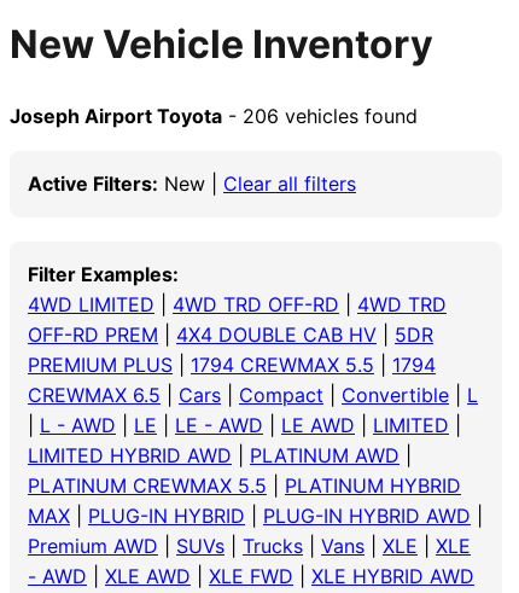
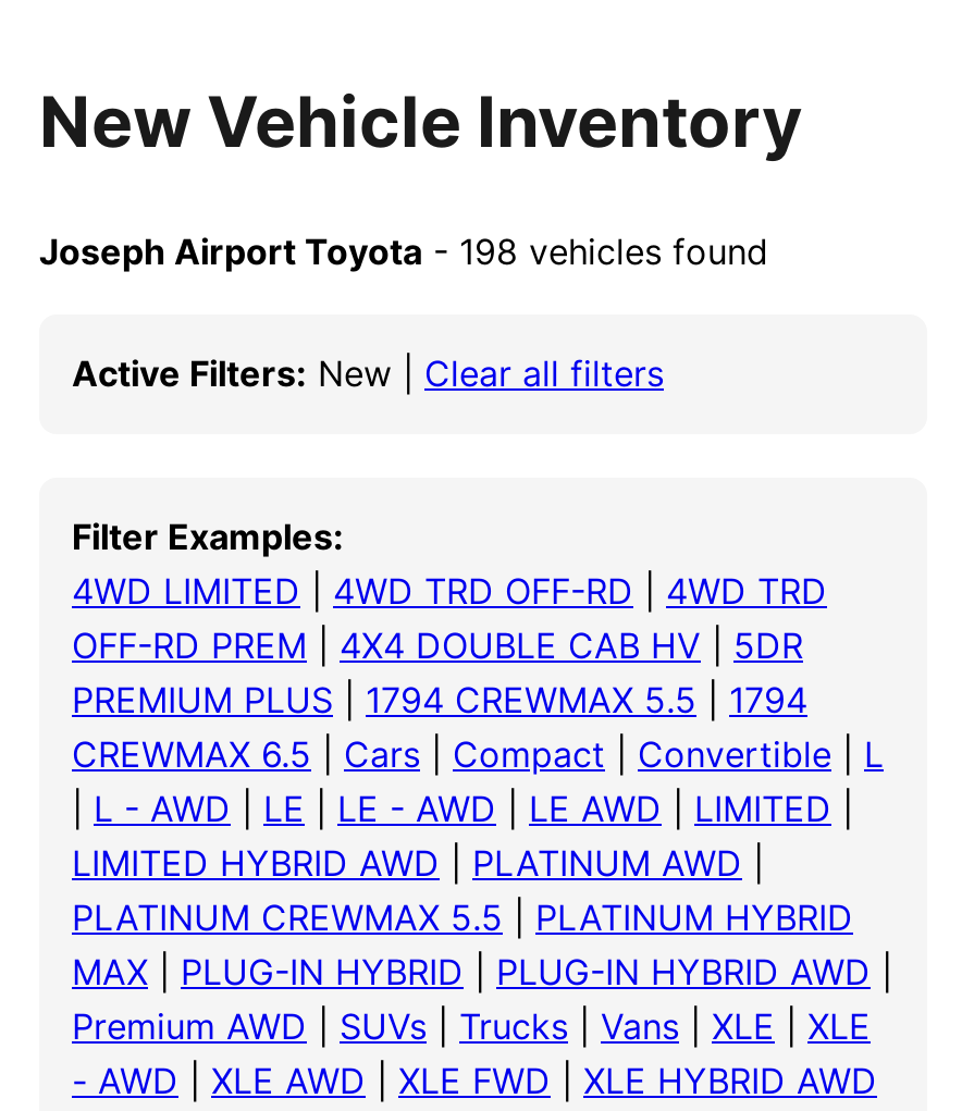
[10,104,418,128] Joseph Airport Toyota - 206 vehicles found -> [39,229,768,273] Joseph Airport Toyota - 198 vehicles found

